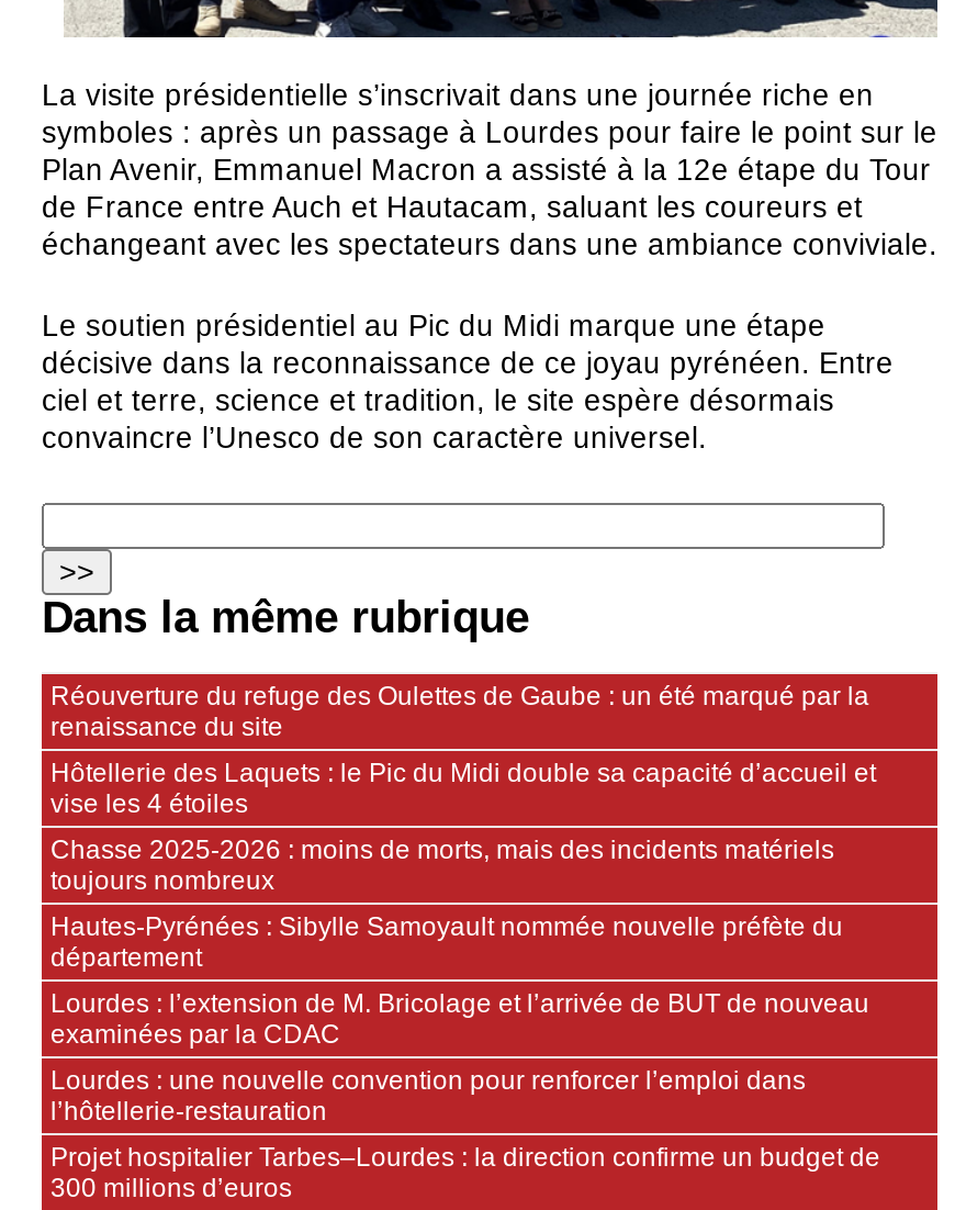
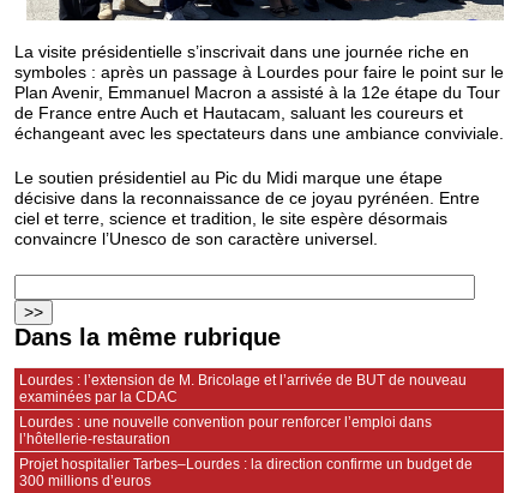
[50,680,876,972] Réouverture du refuge des Oulettes de Gaube : un été marqué par la | renaissance du site | Hôtellerie des Laquets : le Pic du Midi double sa capacité d’accueil et | vise les 4 étoiles | Chasse 2025-2026 : moins de morts, mais des incidents matériels | toujours nombreux | Hautes‑Pyrénées : Sibylle Samoyault nommée nouvelle préfète du | département -> none

